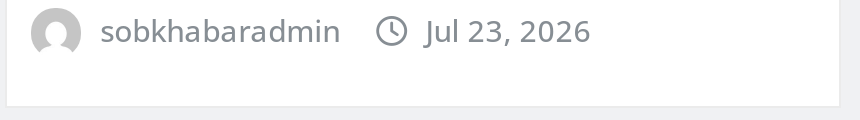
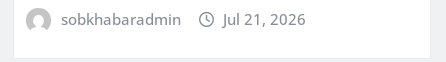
[425,10,591,50] Jul 23, 2026 -> [223,9,306,29] Jul 21, 2026

